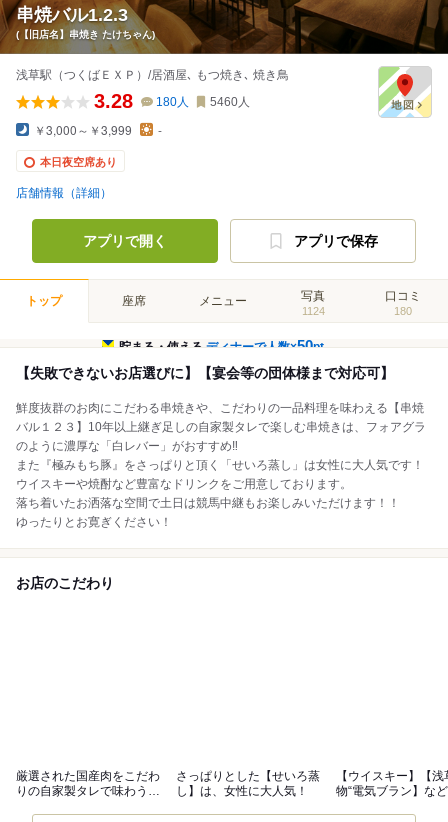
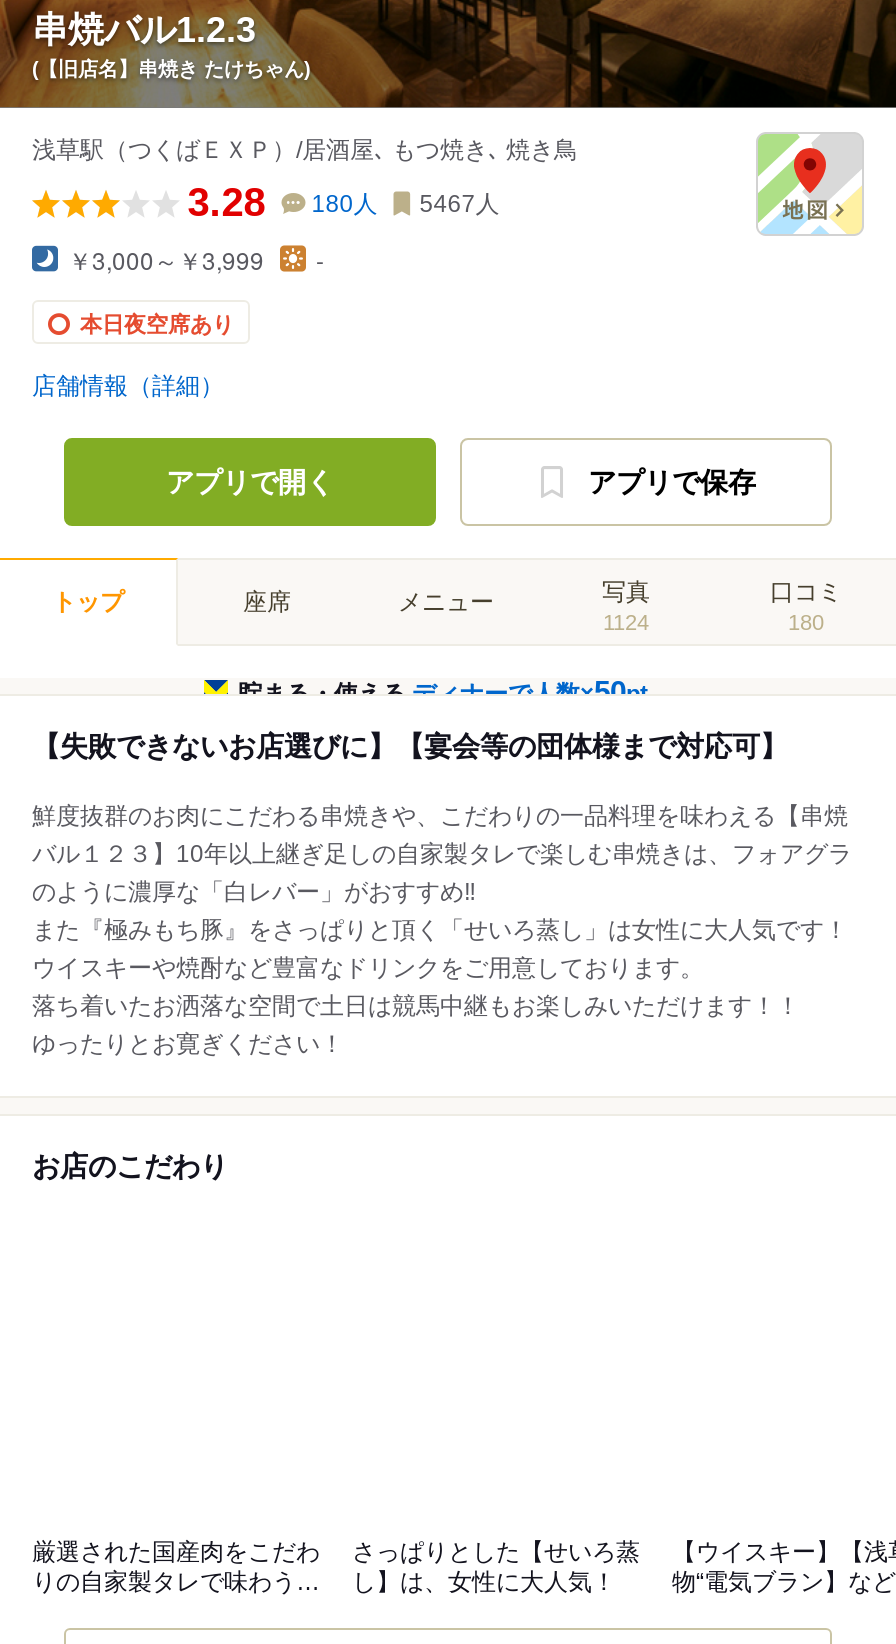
[94,90,250,112] 3.28 180人 5460人 -> [188,180,500,224] 3.28 180人 5467人

